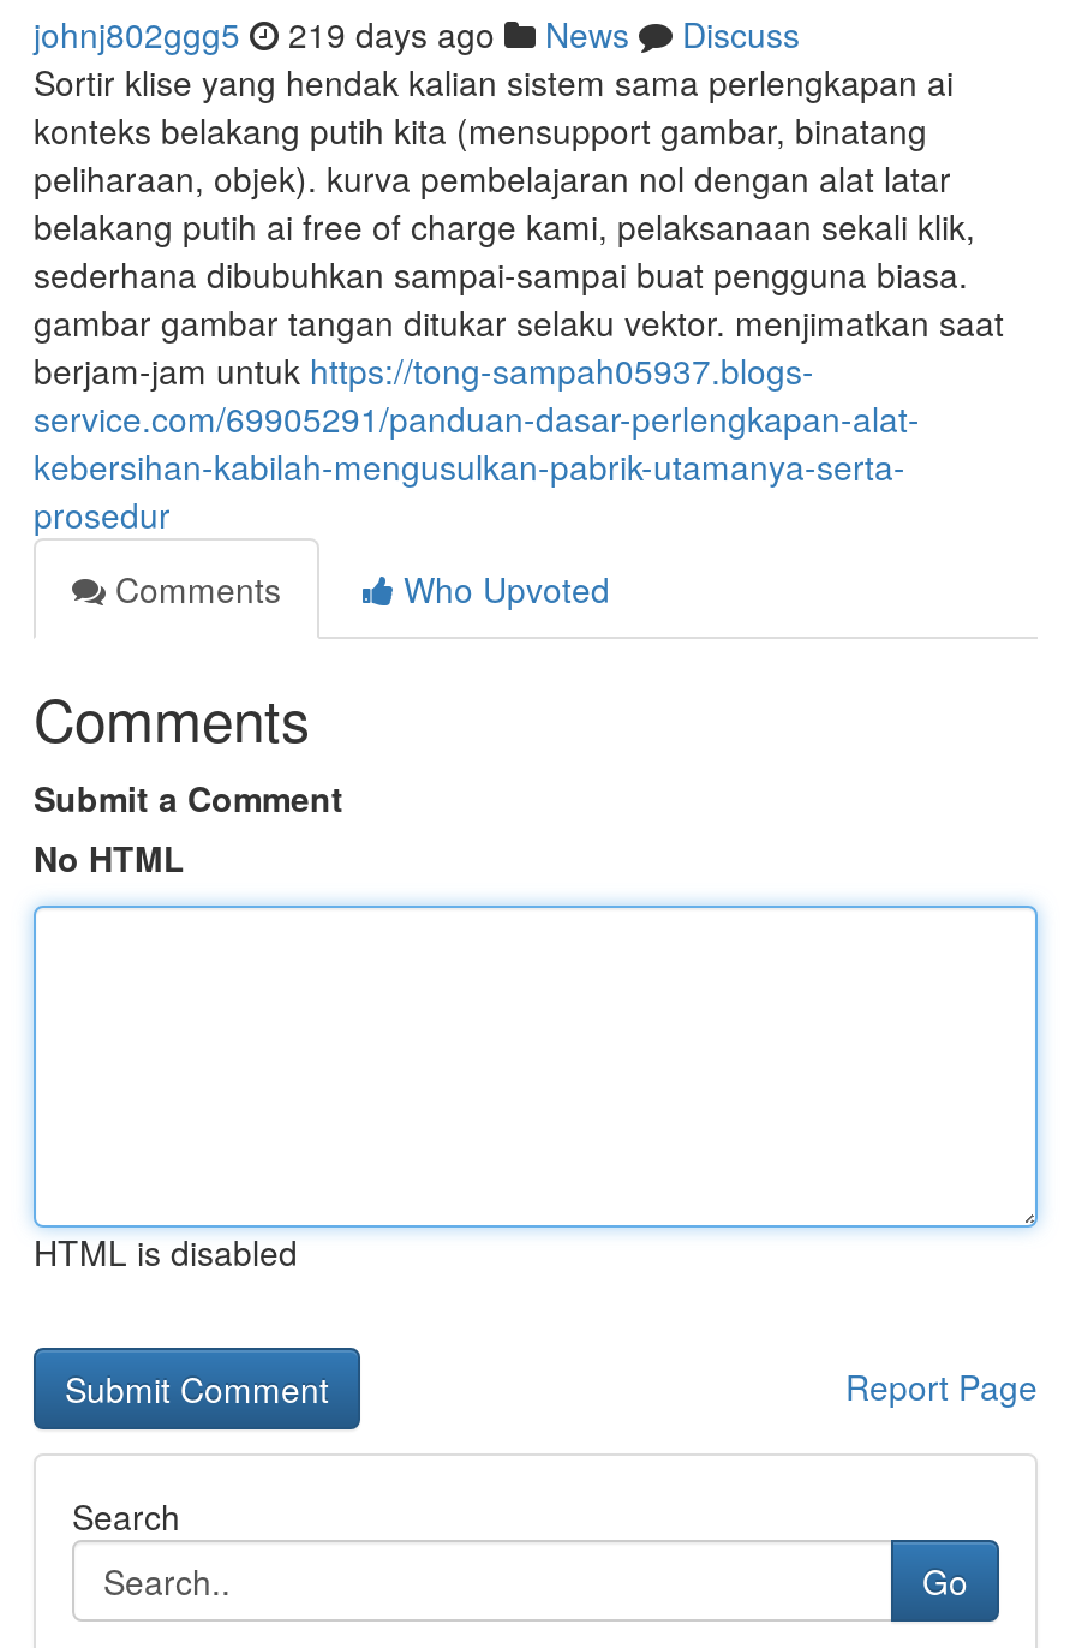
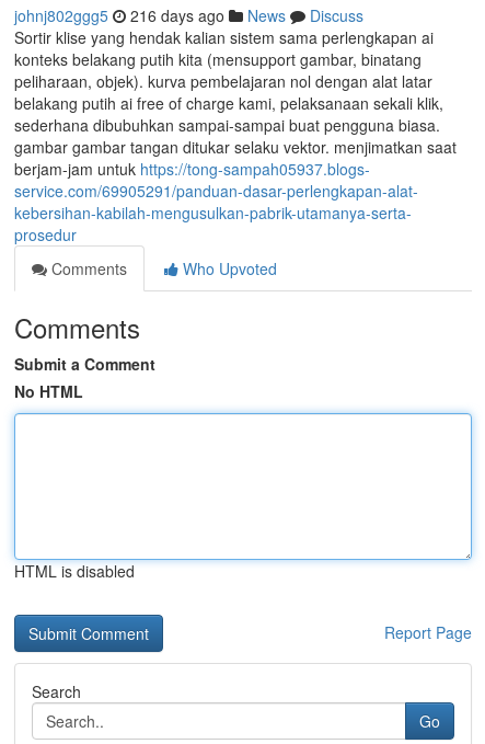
[34,10,800,58] johnj802ggg5 219 days ago News Discuss -> [14,4,363,26] johnj802ggg5 216 days ago News Discuss

